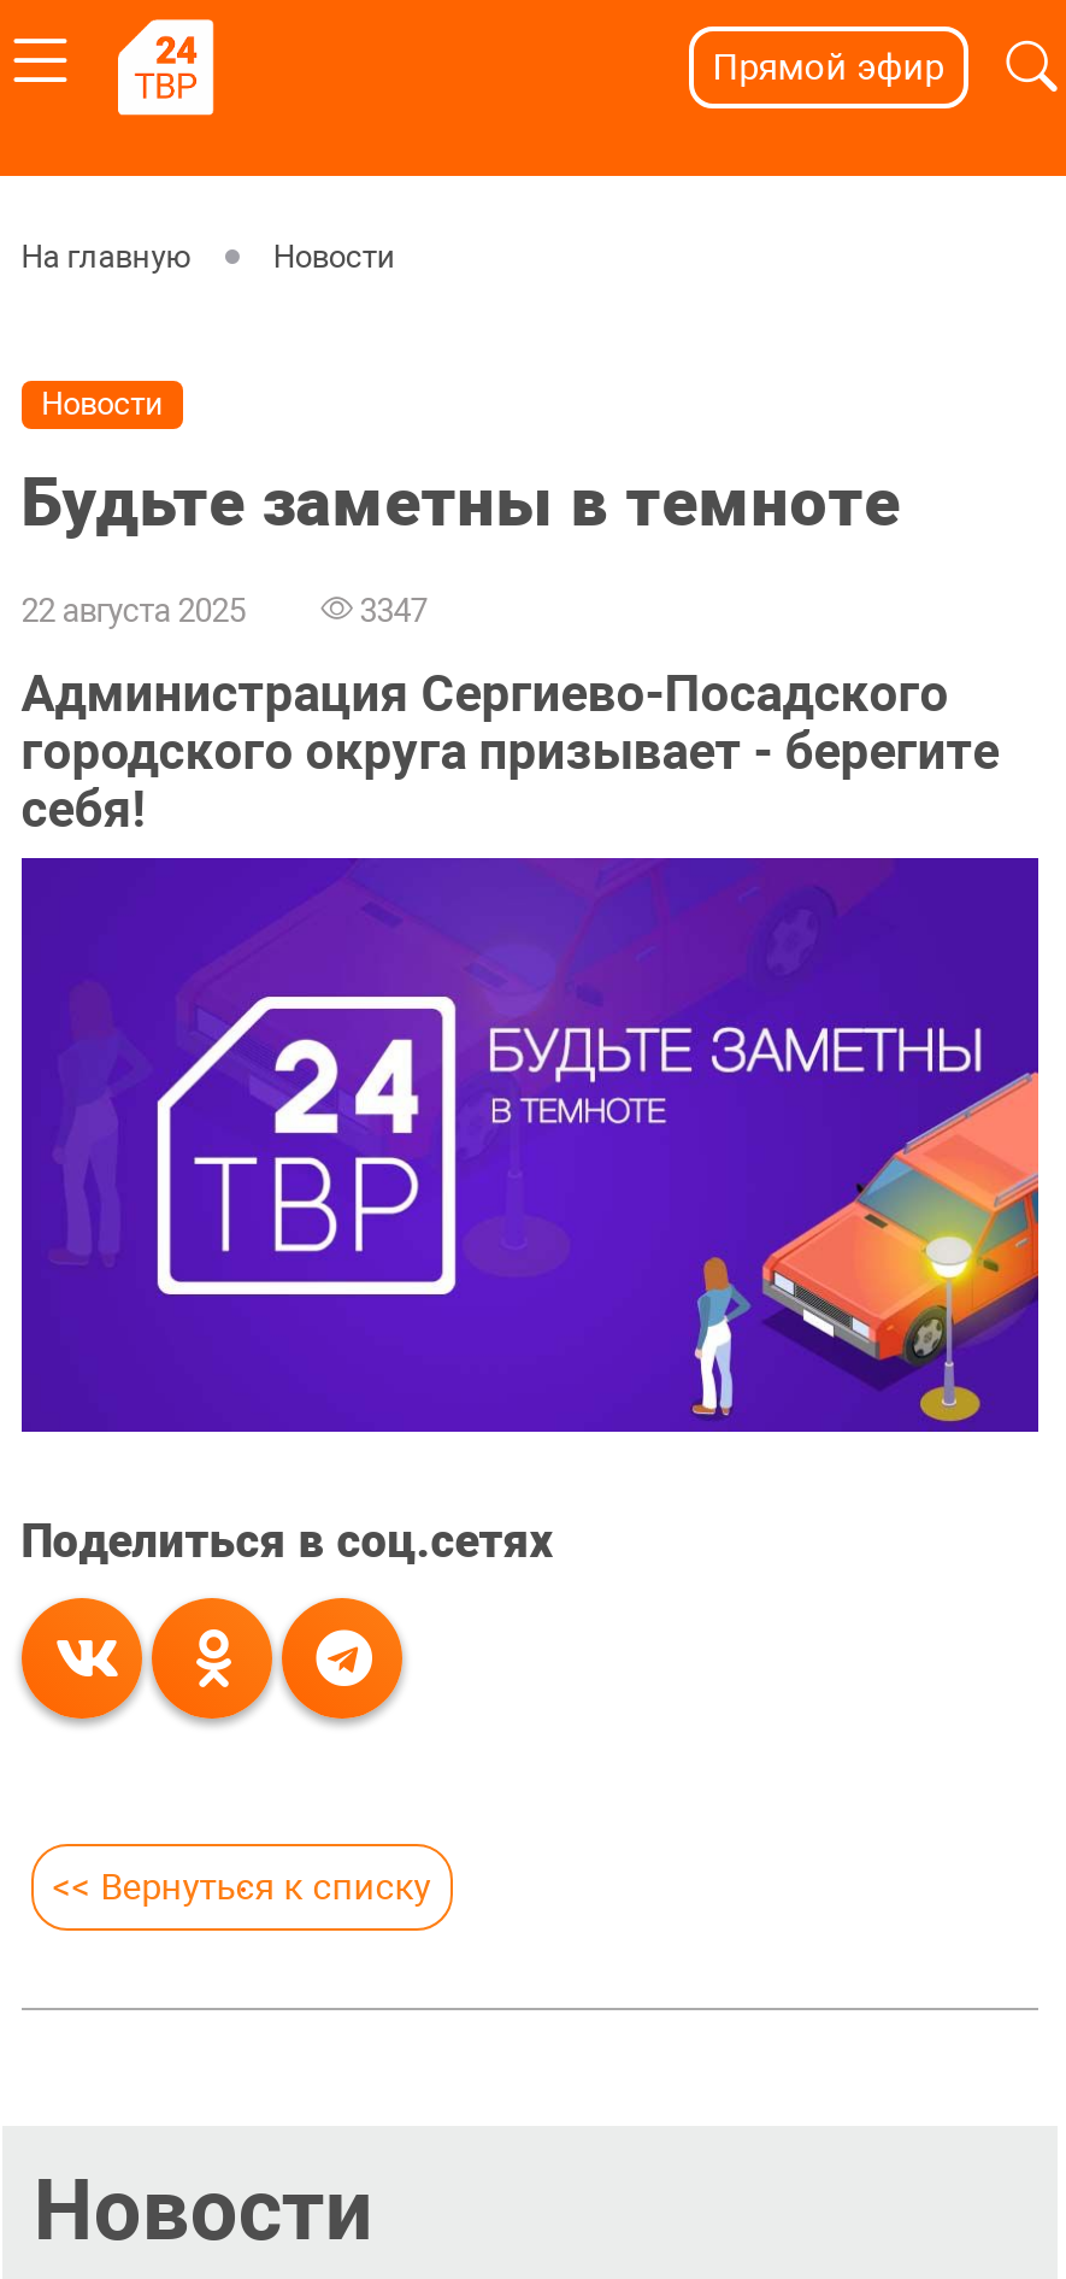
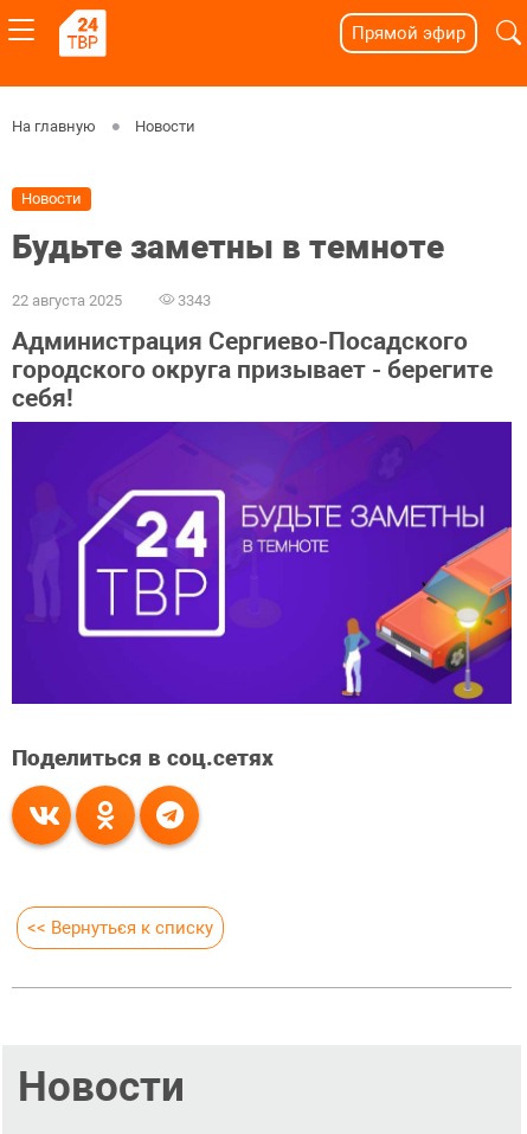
[352,592,427,628] 3347 -> [174,291,211,309] 3343

